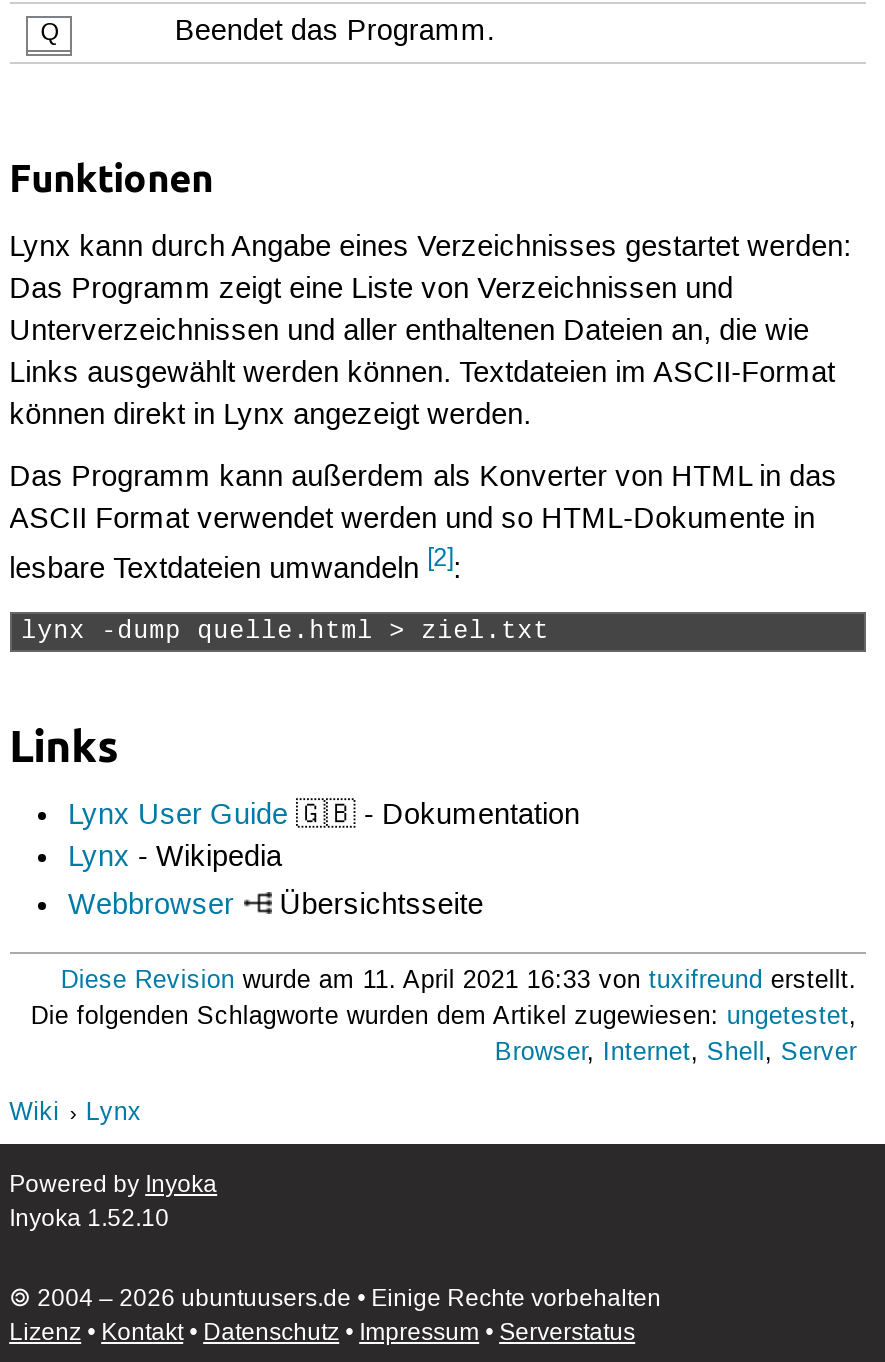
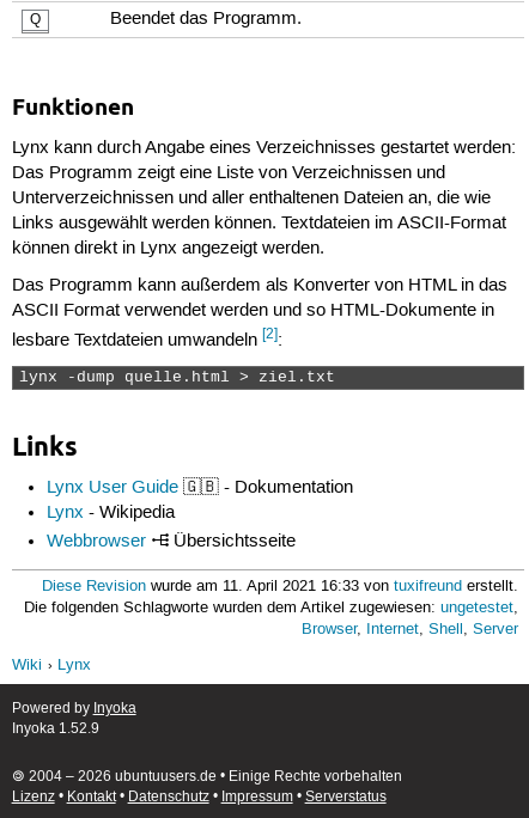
[9,1203,169,1233] Inyoka 1.52.10 -> [11,719,99,737] Inyoka 1.52.9

